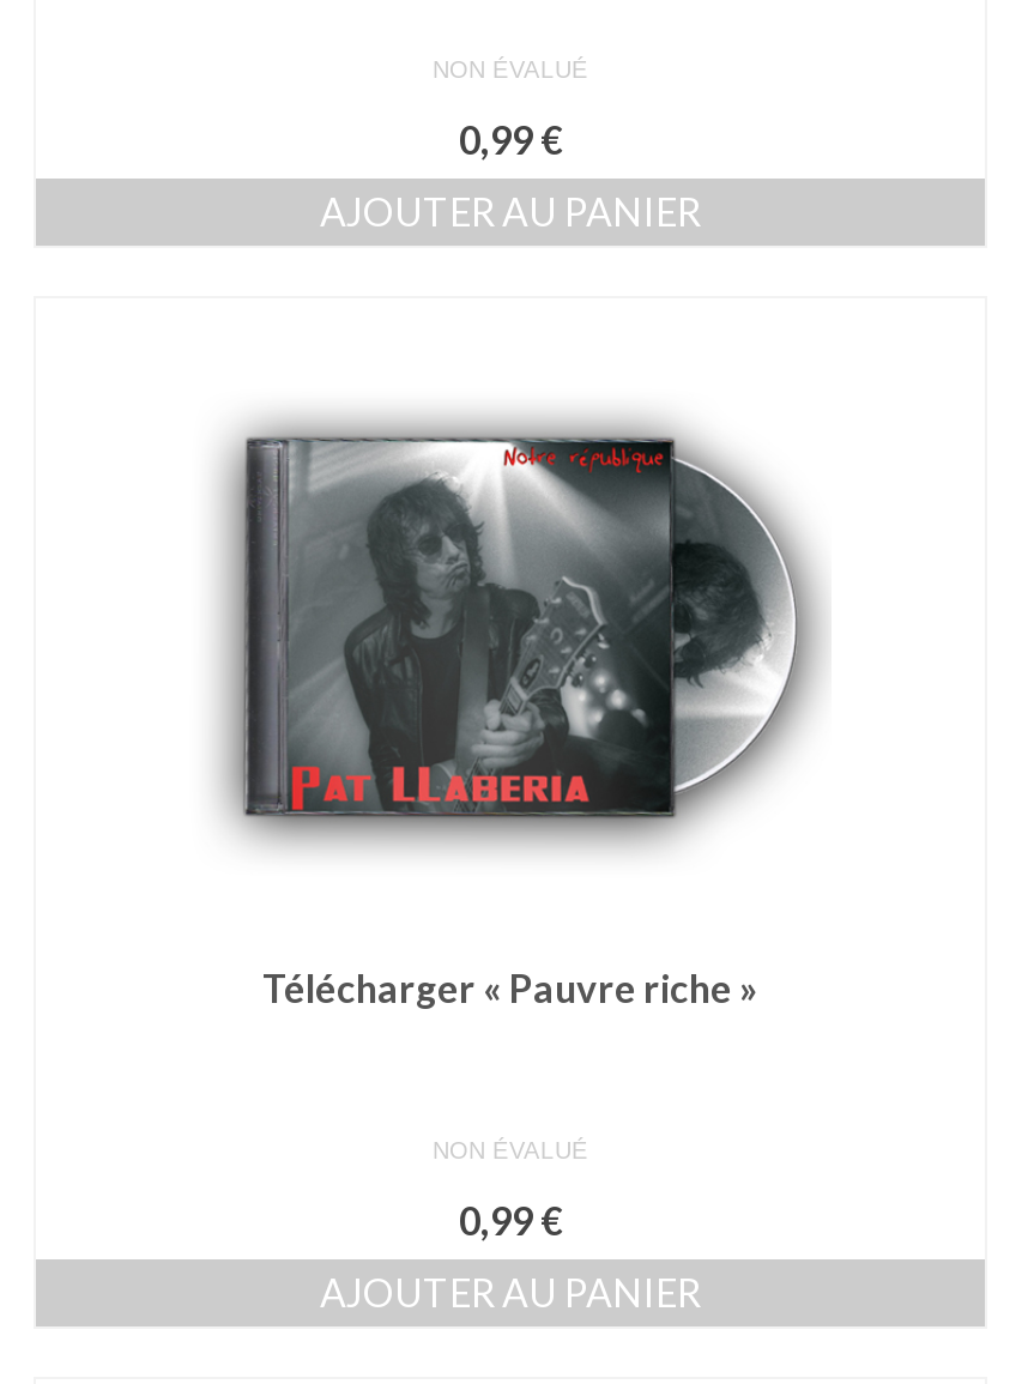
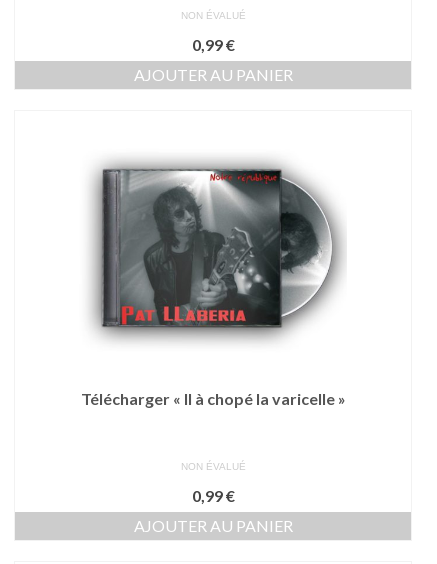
[262,965,758,1010] Télécharger « Pauvre riche » -> [80,389,345,408] Télécharger « Il à chopé la varicelle »

